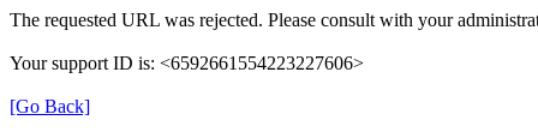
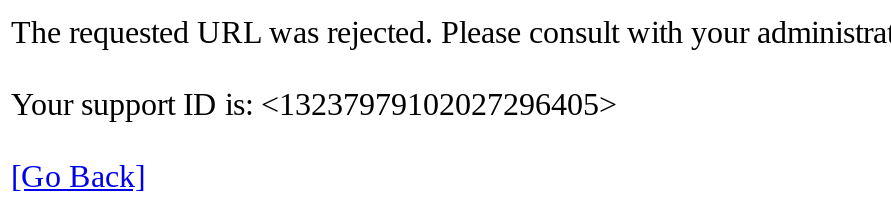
[10,53,364,73] Your support ID is: <6592661554223227606> -> [11,87,617,121] Your support ID is: <13237979102027296405>

